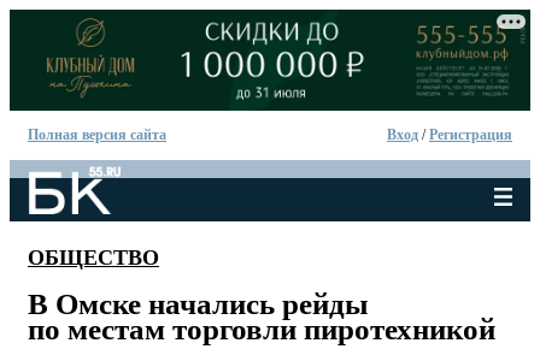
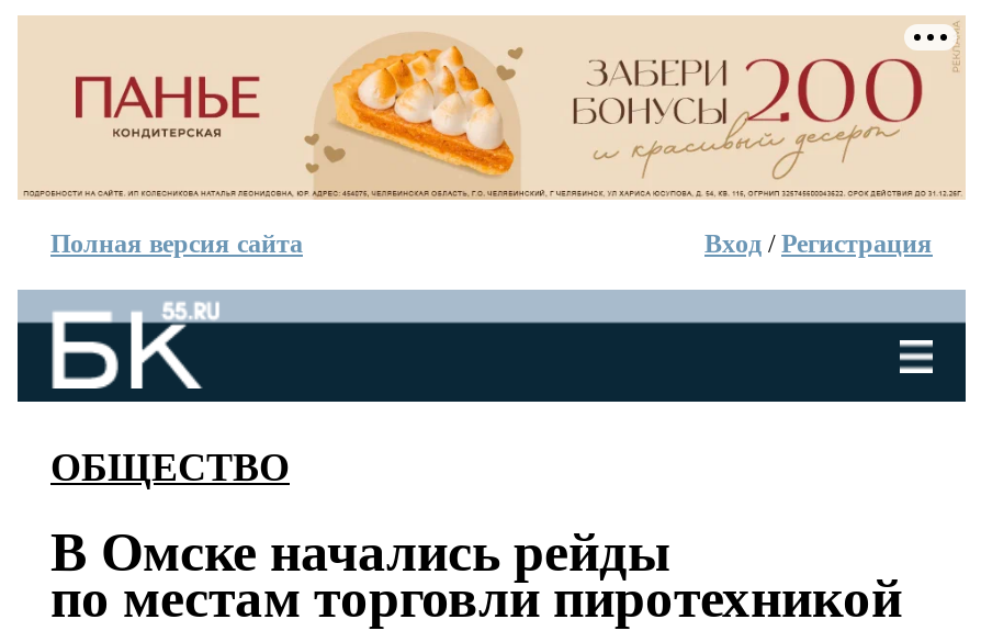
[8,8,532,112] [image] -> [18,15,966,200] [image]

